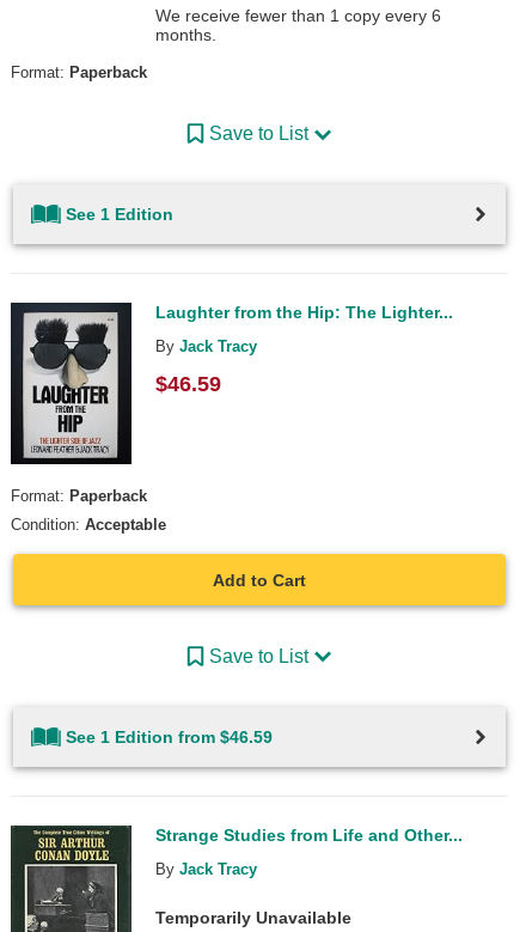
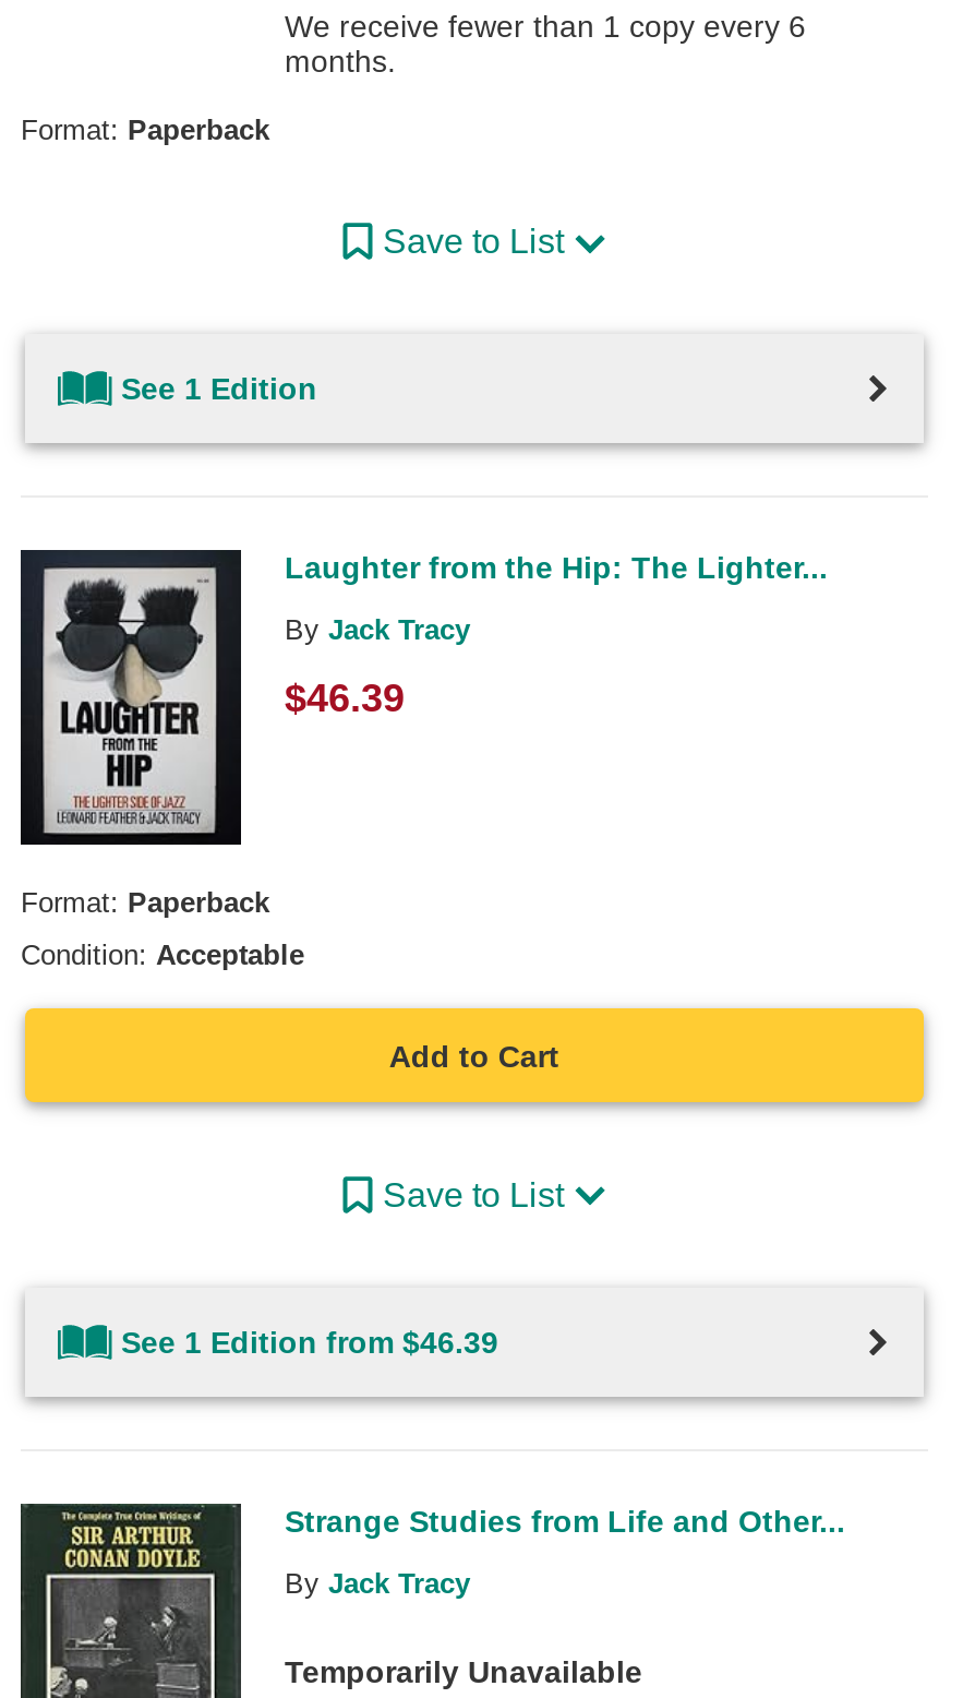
[155,372,221,396] $46.59 -> [285,677,405,721] $46.39
[66,727,273,746] See 1 Edition from $46.59 -> [121,1325,498,1359] See 1 Edition from $46.39

